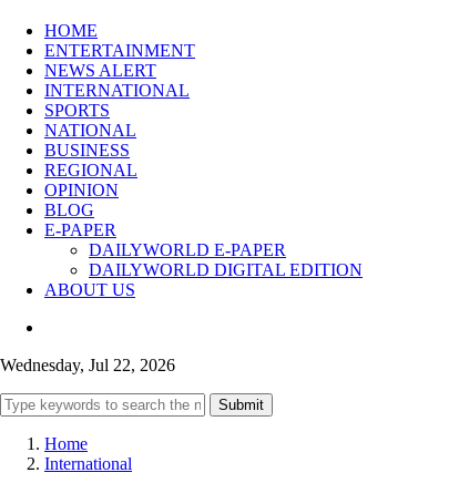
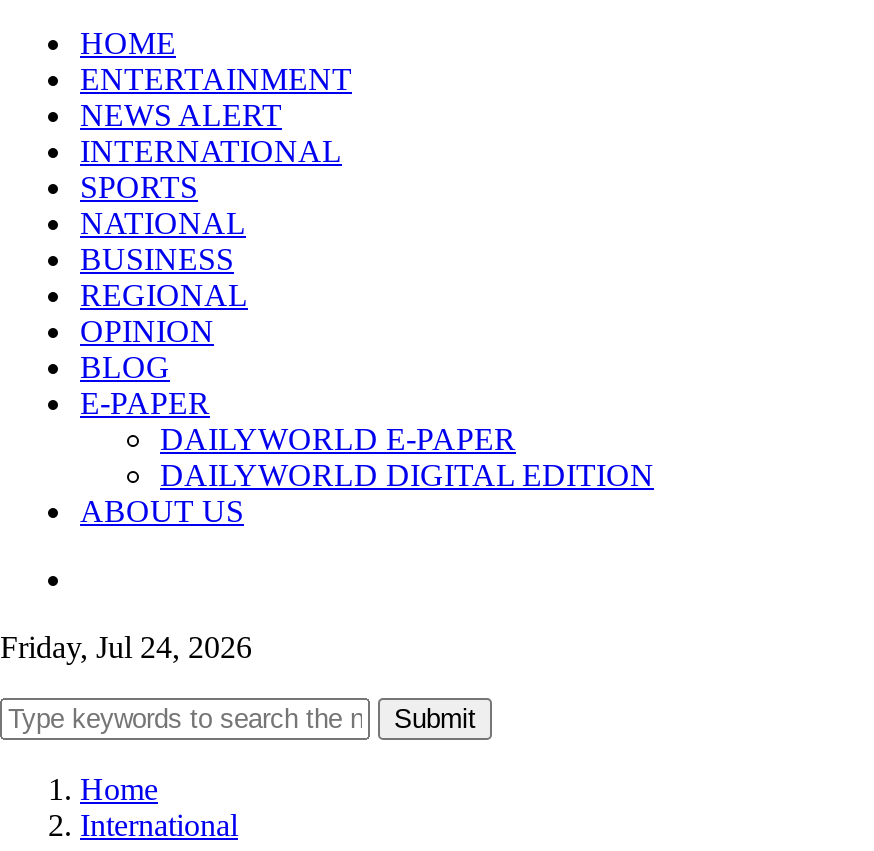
[0,355,175,374] Wednesday, Jul 22, 2026 -> [0,630,252,664] Friday, Jul 24, 2026

